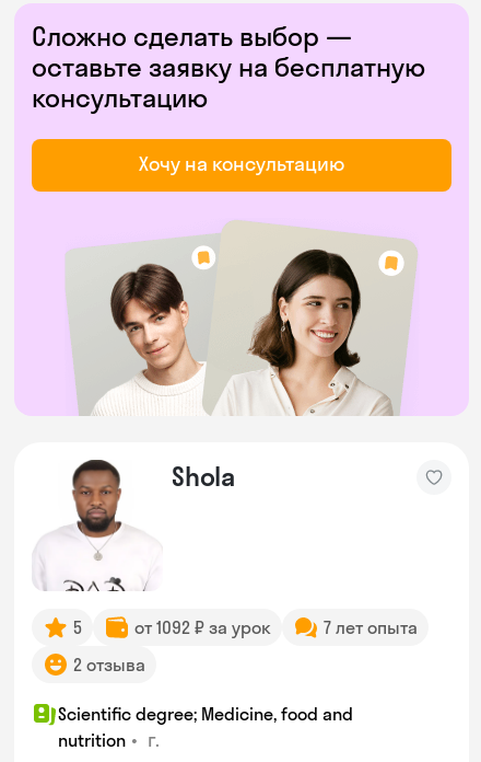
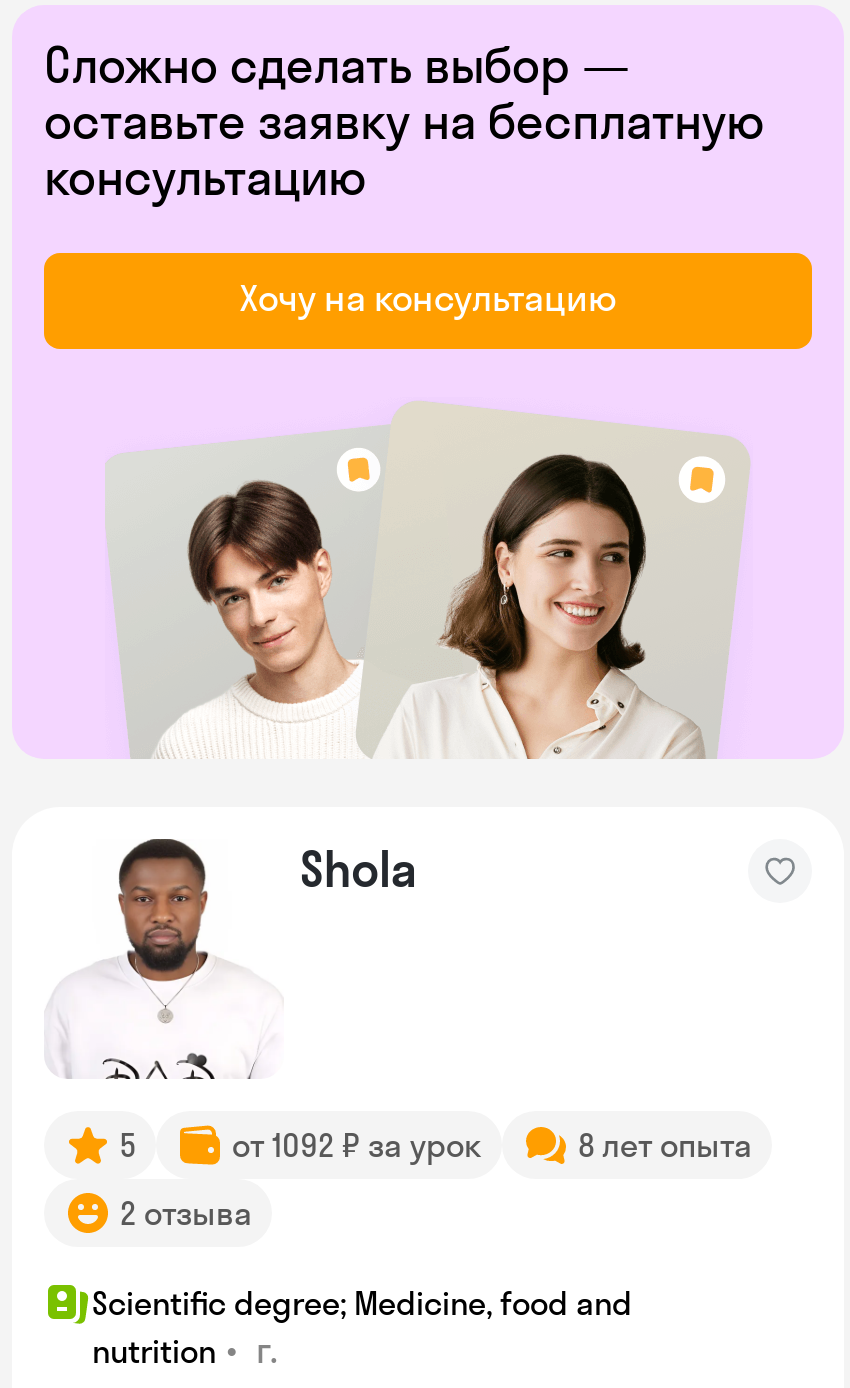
[324,616,418,638] 7 лет опыта -> [578,1125,752,1165] 8 лет опыта

